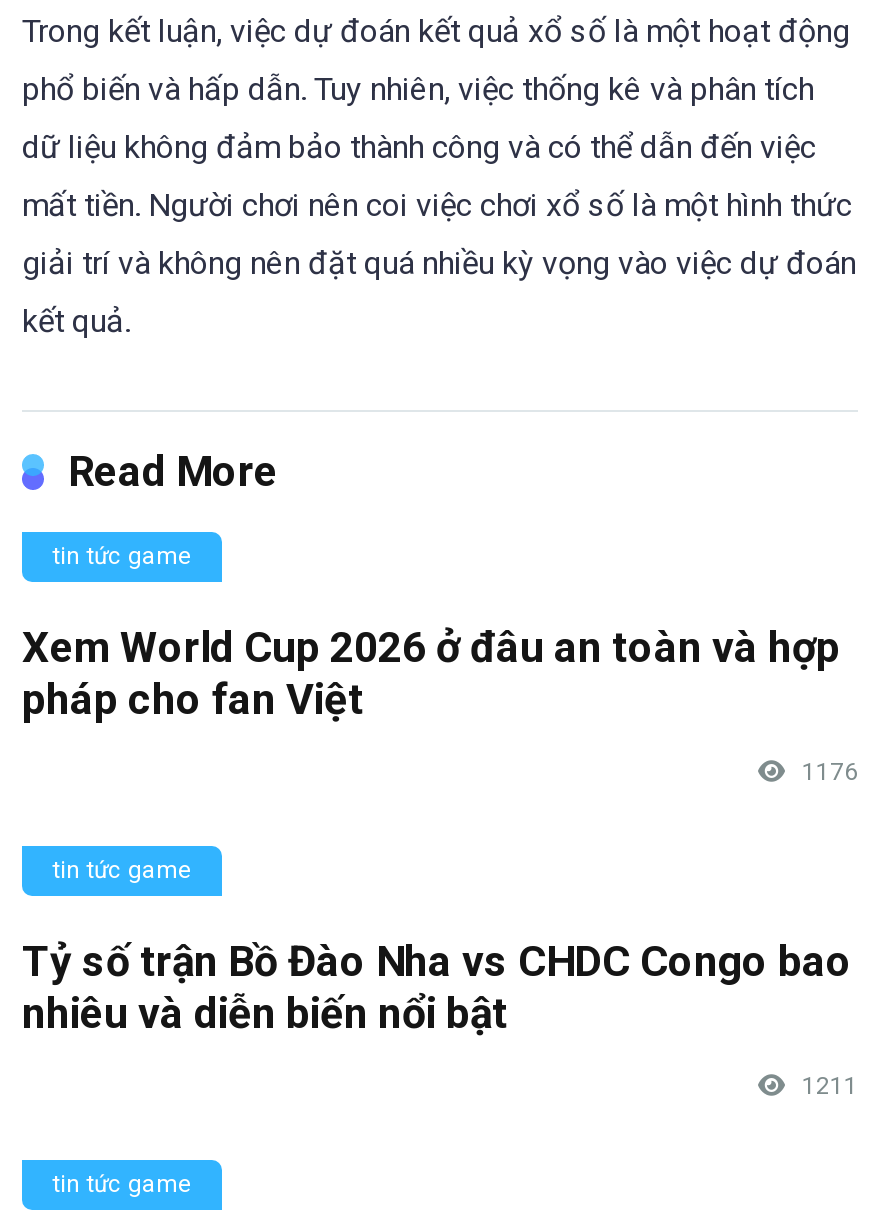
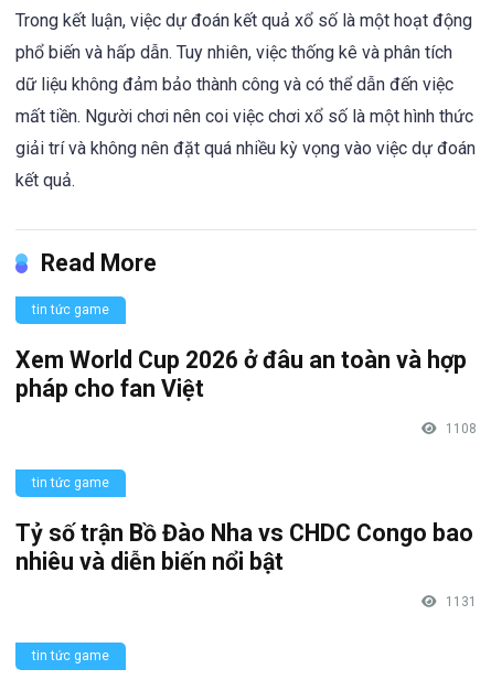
[796,758,858,786] 1176 -> [442,421,477,437] 1108
[796,1072,858,1100] 1211 -> [442,594,477,610] 1131

